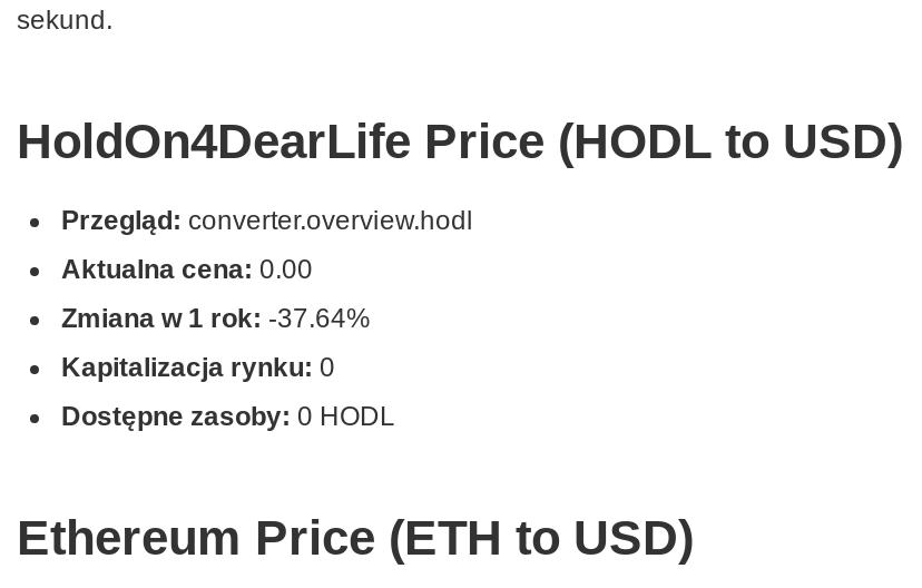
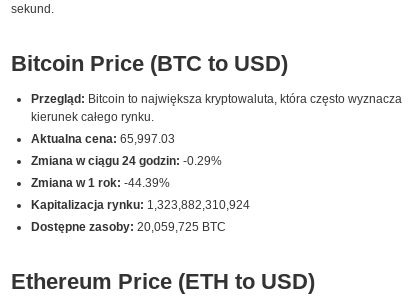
[17,114,903,432] HoldOn4DearLife Price (HODL to USD) | Przegląd: converter.overview.hodl | Aktualna cena: 0.00 | Zmiana w 1 rok: -37.64% | Kapitalizacja rynku: 0 | Dostępne zasoby: 0 HODL -> [11,51,402,234] Bitcoin Price (BTC to USD) | Przegląd: Bitcoin to największa kryptowaluta, która często wyznacza | kierunek całego rynku. | Aktualna cena: 65,997.03 | Zmiana w ciągu 24 godzin: -0.29% | Zmiana w 1 rok: -44.39% | Kapitalizacja rynku: 1,323,882,310,924 | Dostępne zasoby: 20,059,725 BTC

